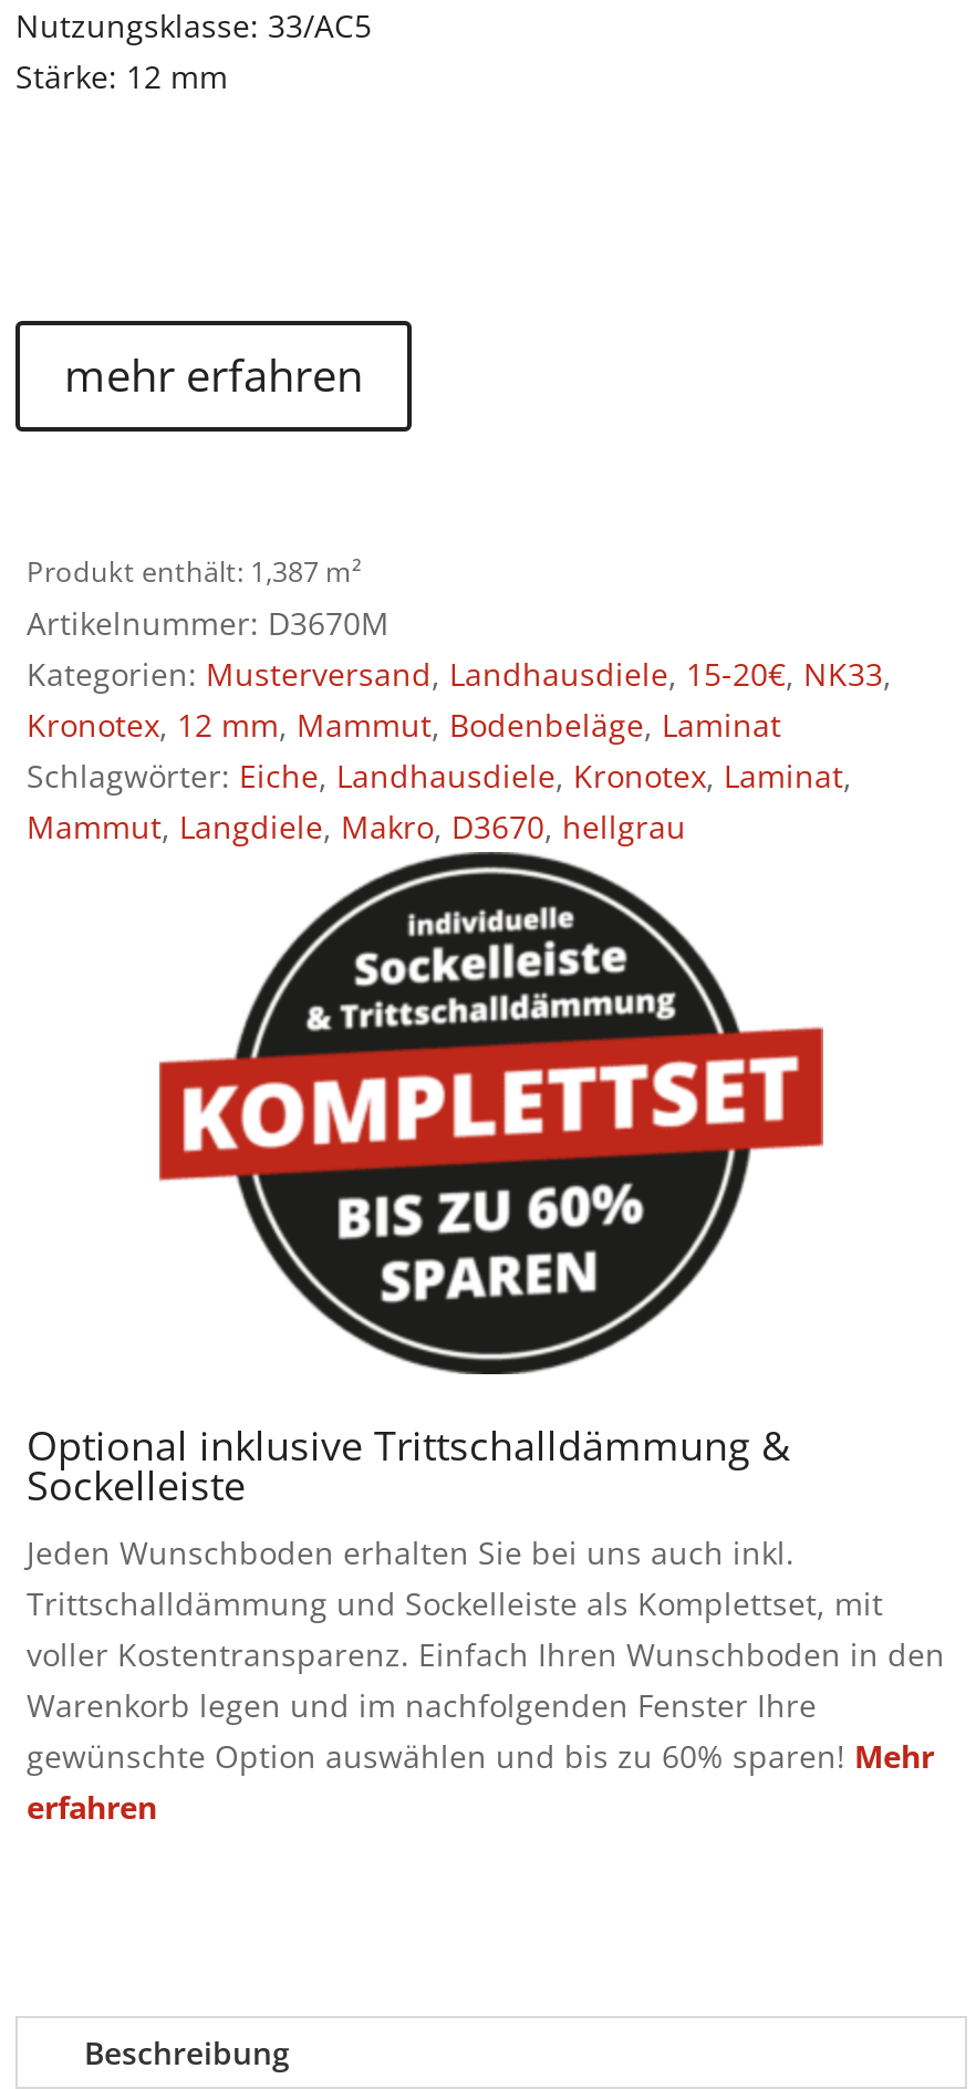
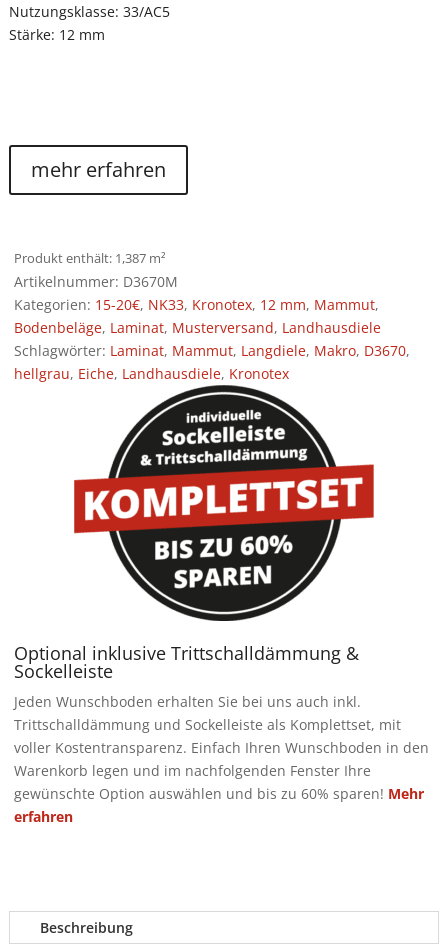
[27,653,892,847] Kategorien: Musterversand, Landhausdiele, 15-20€, NK33, | Kronotex, 12 mm, Mammut, Bodenbeläge, Laminat | Schlagwörter: Eiche, Landhausdiele, Kronotex, Laminat, | Mammut, Langdiele, Makro, D3670, hellgrau -> [14,295,410,383] Kategorien: 15-20€, NK33, Kronotex, 12 mm, Mammut, | Bodenbeläge, Laminat, Musterversand, Landhausdiele | Schlagwörter: Laminat, Mammut, Langdiele, Makro, D3670, | hellgrau, Eiche, Landhausdiele, Kronotex

